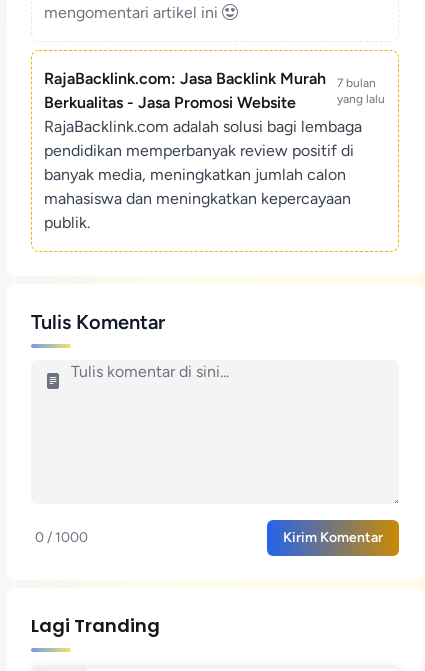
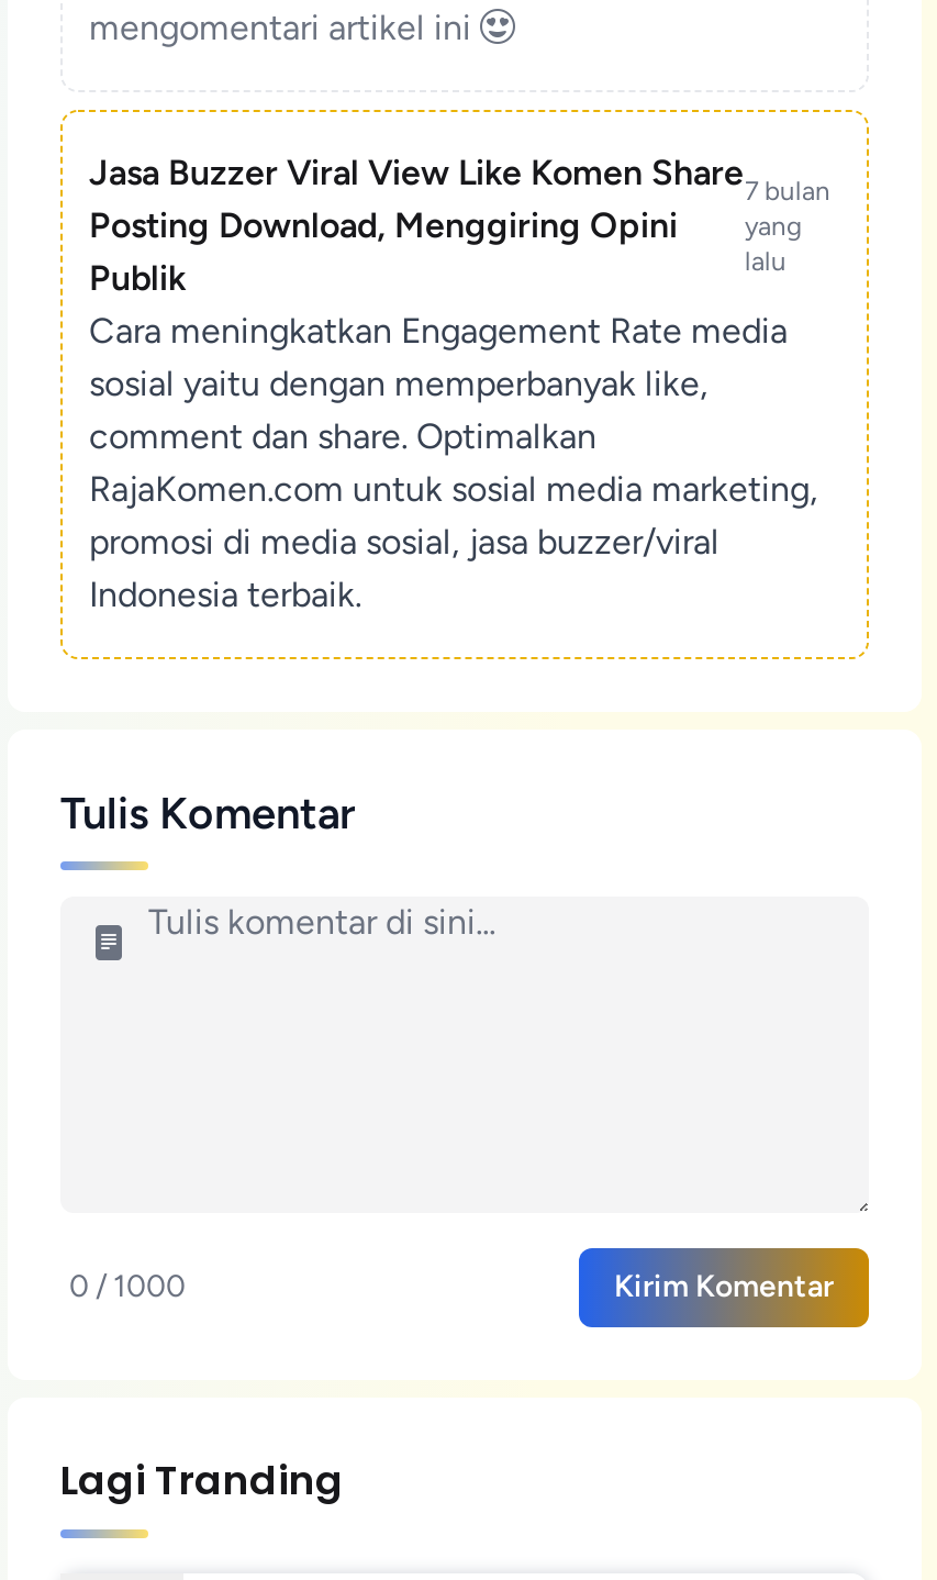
[44,69,326,112] RajaBacklink.com: Jasa Backlink Murah | Berkualitas - Jasa Promosi Website -> [89,152,744,299] Jasa Buzzer Viral View Like Komen Share | Posting Download, Menggiring Opini | Publik
[44,117,362,232] RajaBacklink.com adalah solusi bagi lembaga | pendidikan memperbanyak review positif di | banyak media, meningkatkan jumlah calon | mahasiswa dan meningkatkan kepercayaan | publik. -> [89,310,818,615] Cara meningkatkan Engagement Rate media | sosial yaitu dengan memperbanyak like, | comment dan share. Optimalkan | RajaKomen.com untuk sosial media marketing, | promosi di media sosial, jasa buzzer/viral | Indonesia terbaik.

